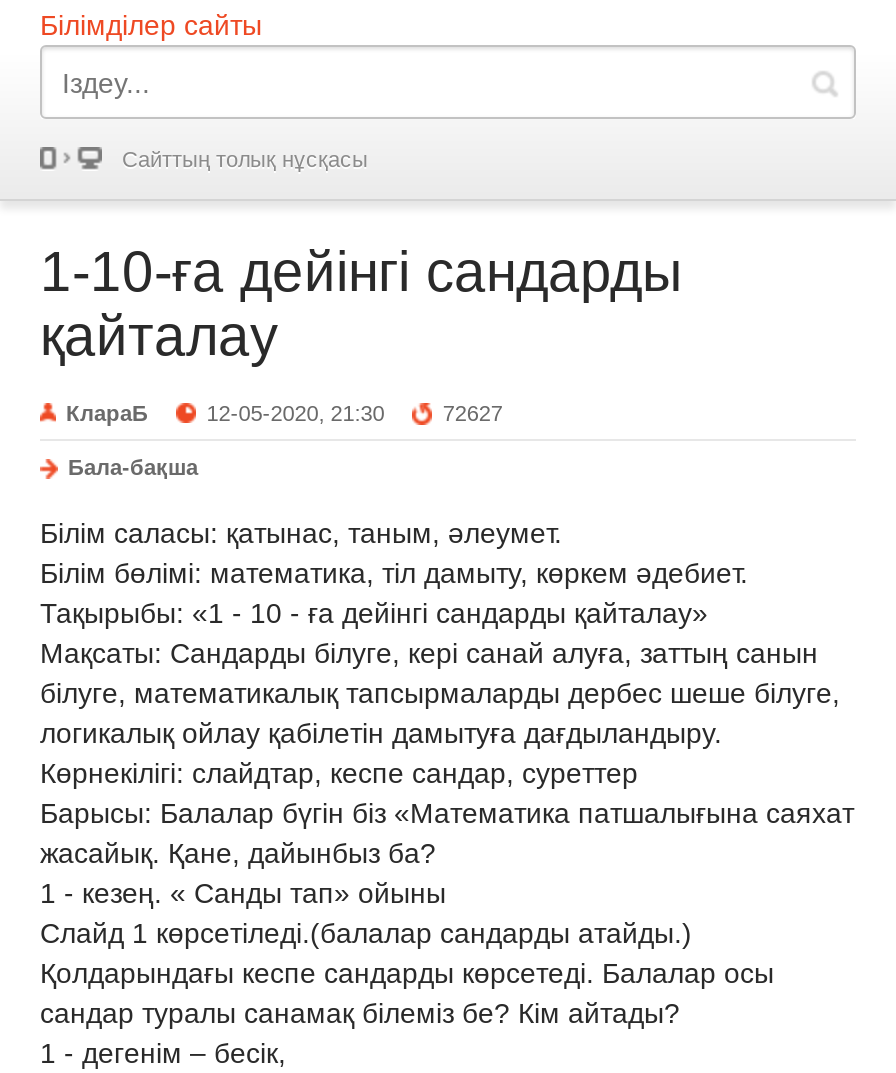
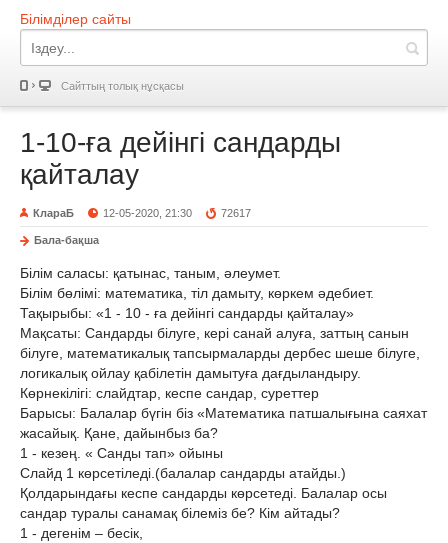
[443,401,503,425] 72627 -> [221,207,251,219] 72617

